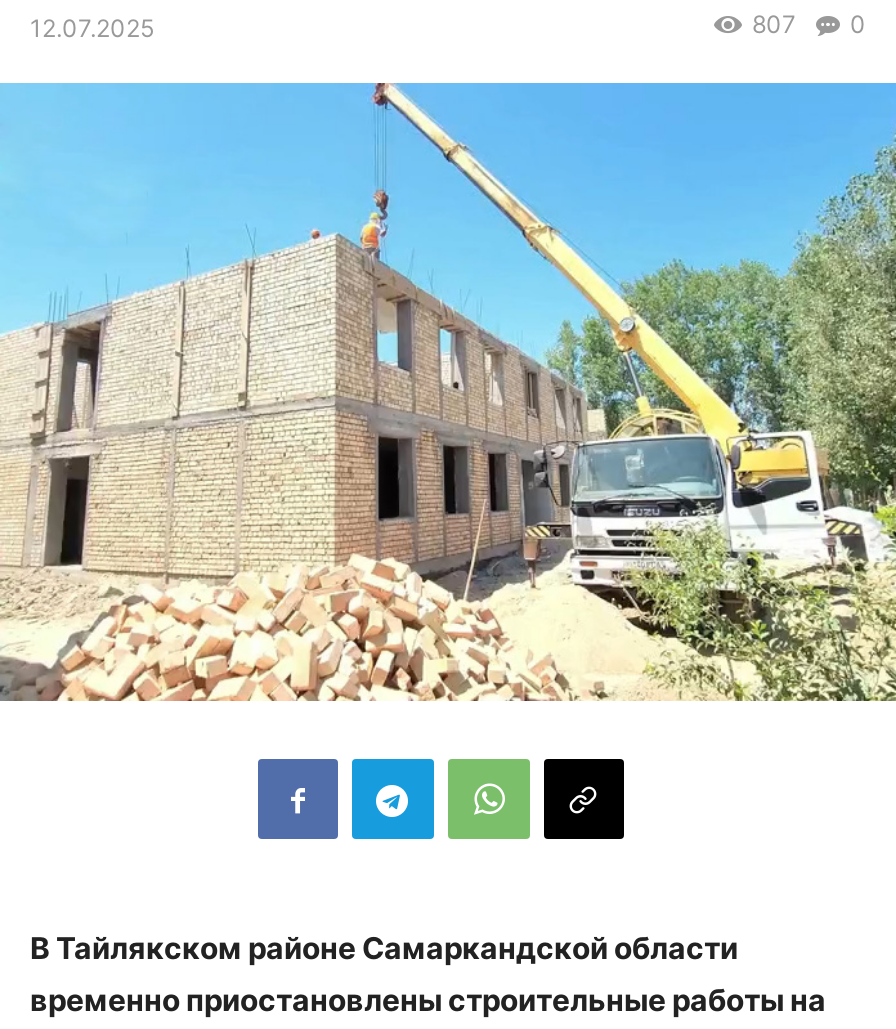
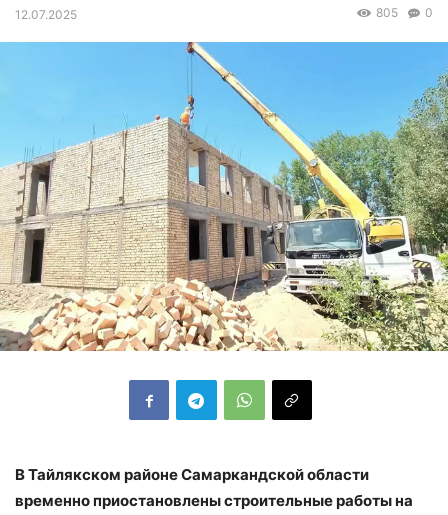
[752,9,866,39] 807 0 -> [376,5,433,20] 805 0

